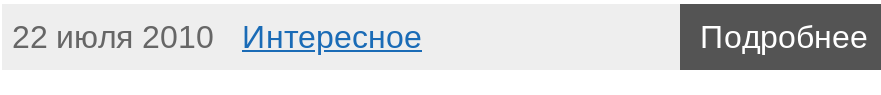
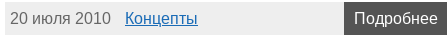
[12,20,422,54] 22 июля 2010 | Интересное -> [10,10,198,27] 20 июля 2010 | Концепты

